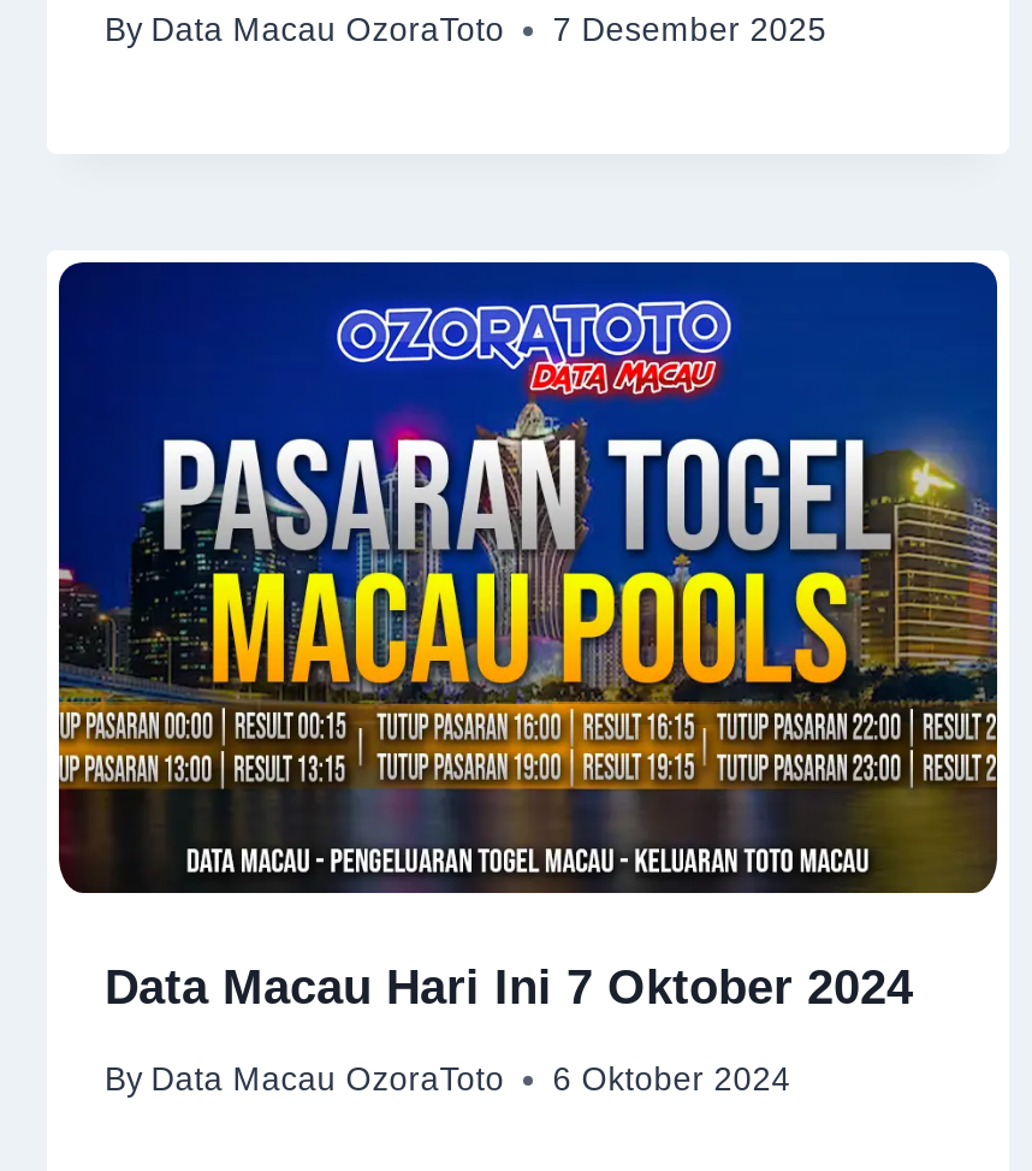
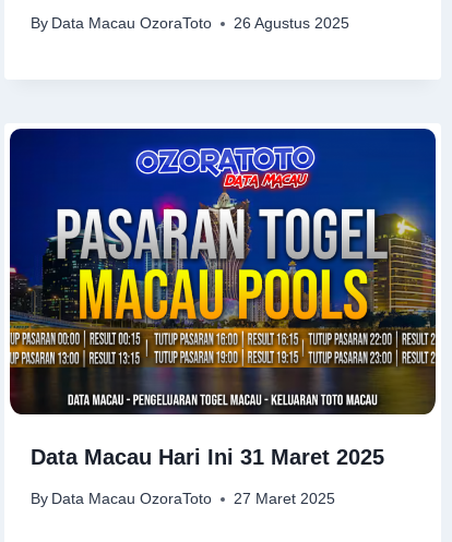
[105,13,827,49] By Data Macau OzoraToto 7 Desember 2025 -> [31,15,350,32] By Data Macau OzoraToto 26 Agustus 2025
[105,960,913,1013] Data Macau Hari Ini 7 Oktober 2024 -> [31,445,384,469] Data Macau Hari Ini 31 Maret 2025
[105,1062,791,1099] By Data Macau OzoraToto 6 Oktober 2024 -> [31,491,335,508] By Data Macau OzoraToto 27 Maret 2025

